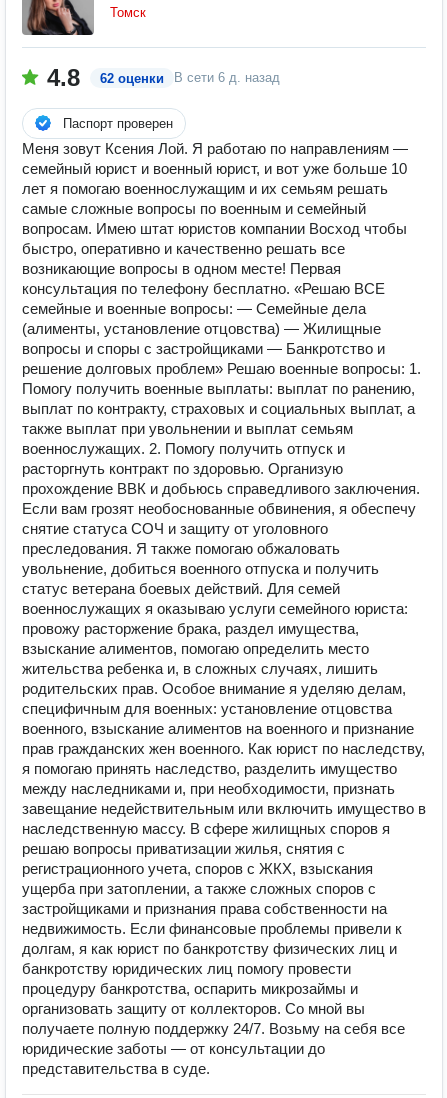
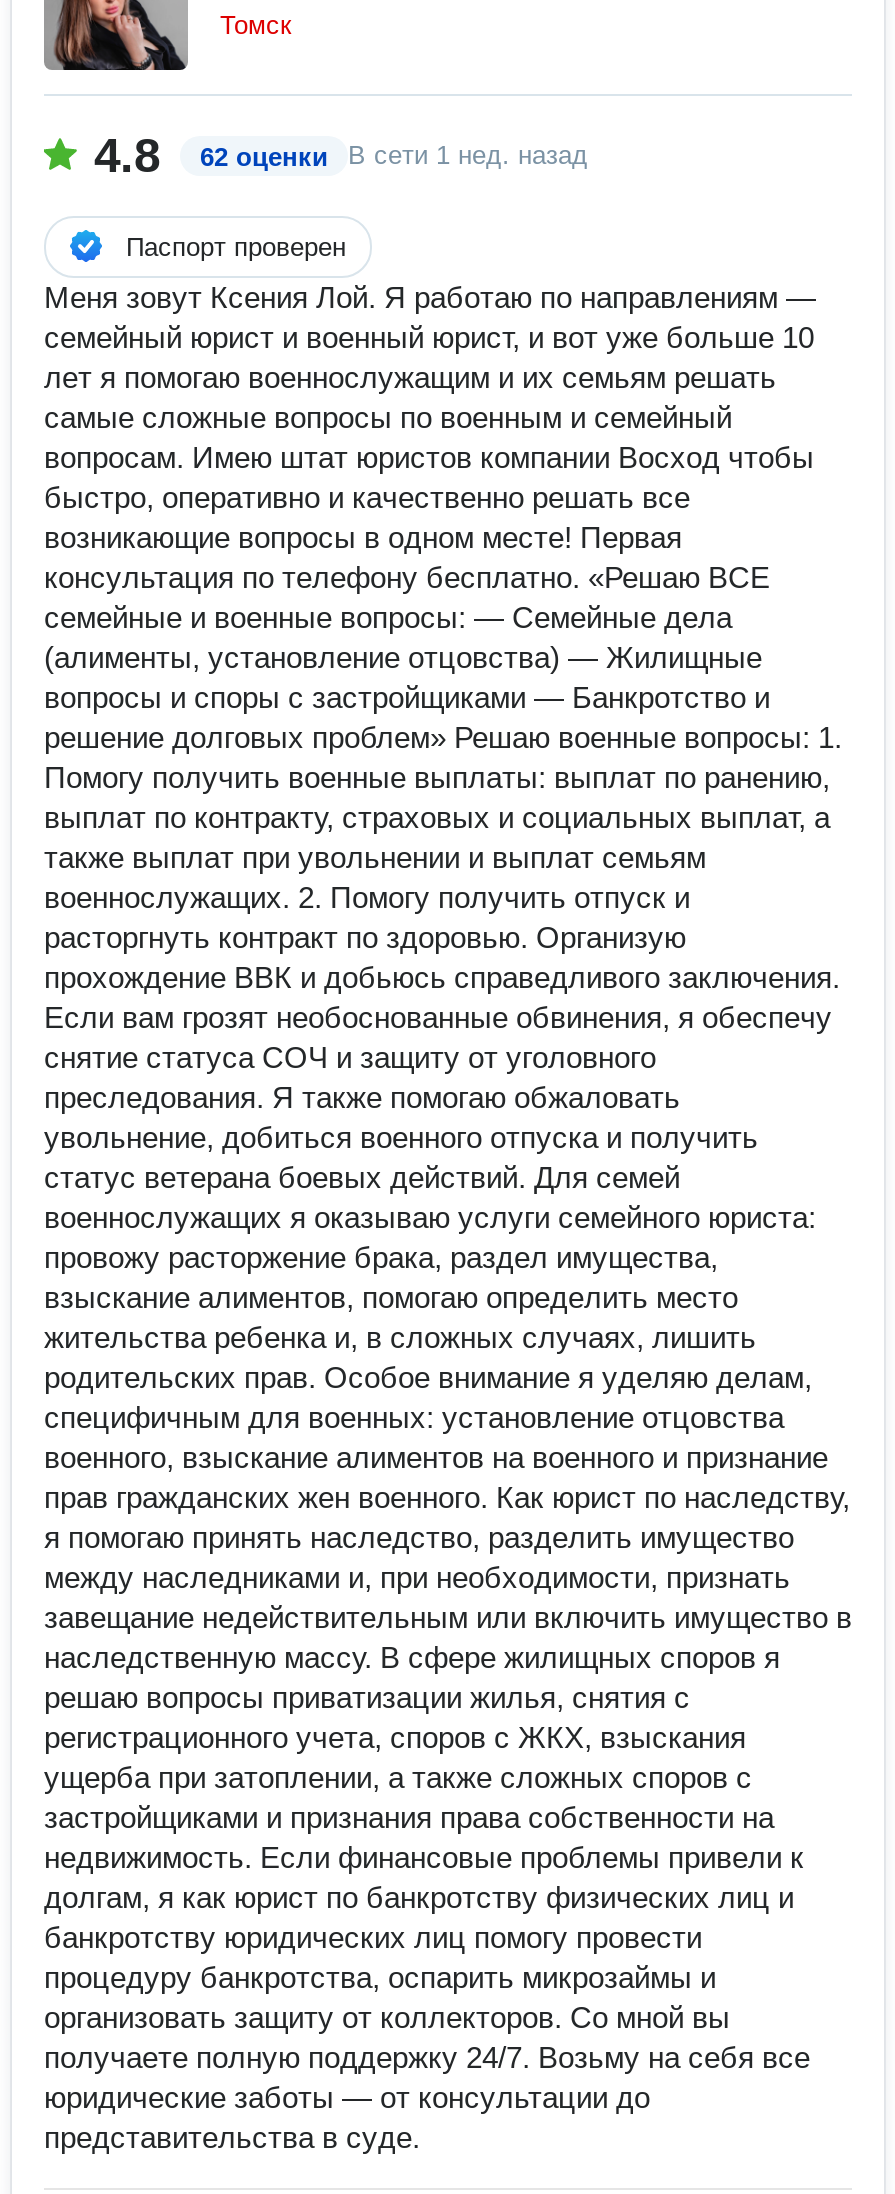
[174,70,280,85] В сети 6 д. назад -> [348,140,588,170] В сети 1 нед. назад

